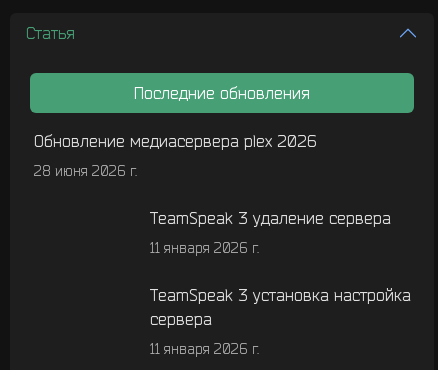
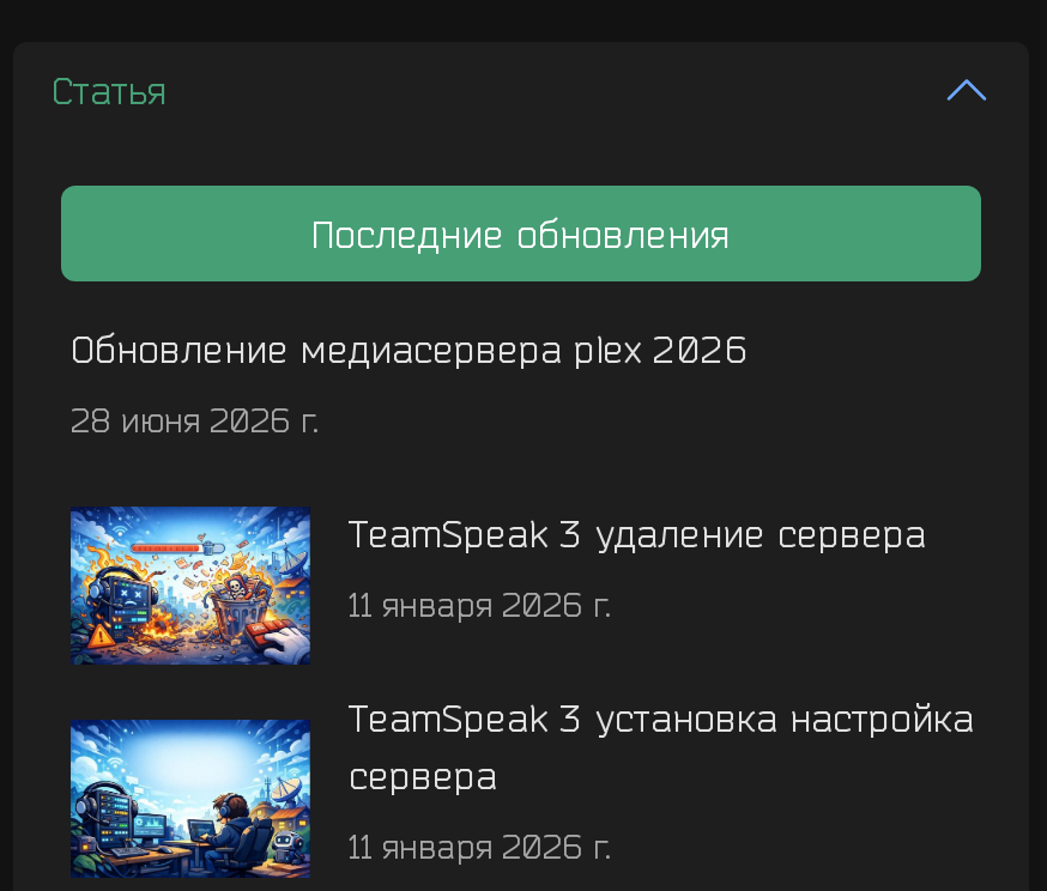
none -> [68,504,313,667] [image]
none -> [68,717,313,880] [image]

